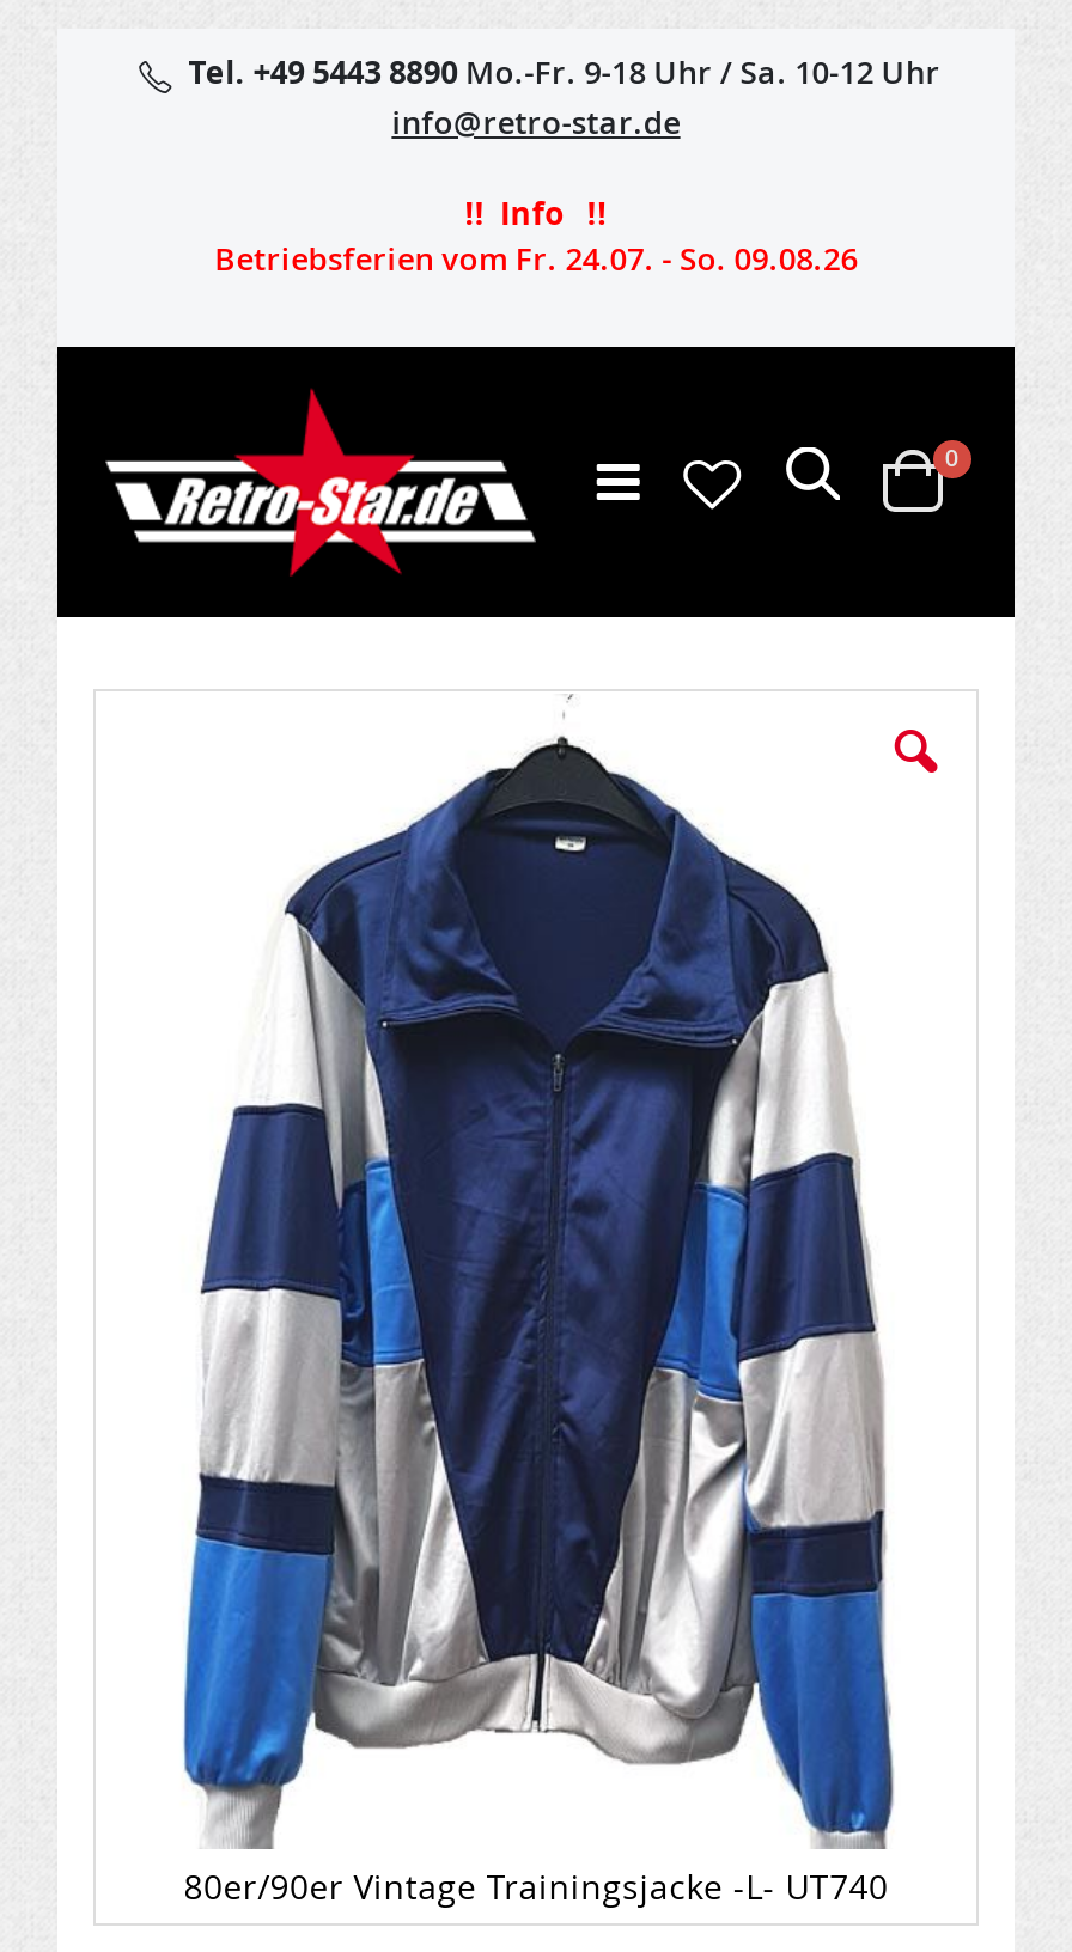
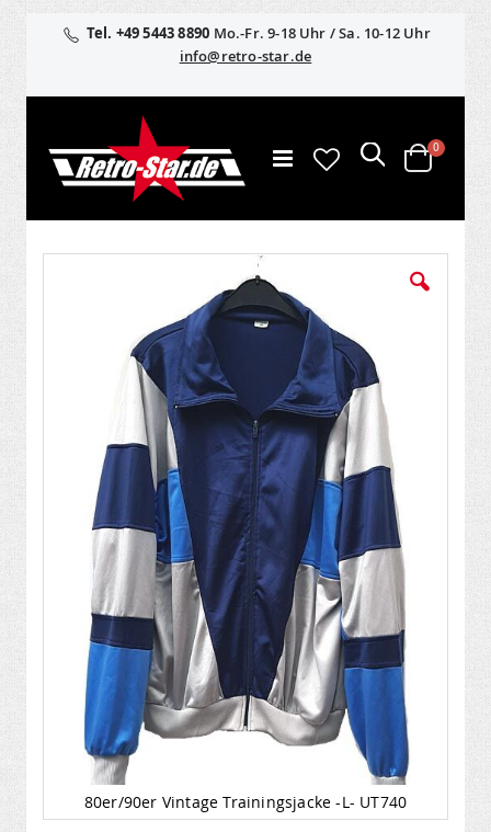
[214,191,858,280] !! Info !! | Betriebsferien vom Fr. 24.07. - So. 09.08.26 -> none

